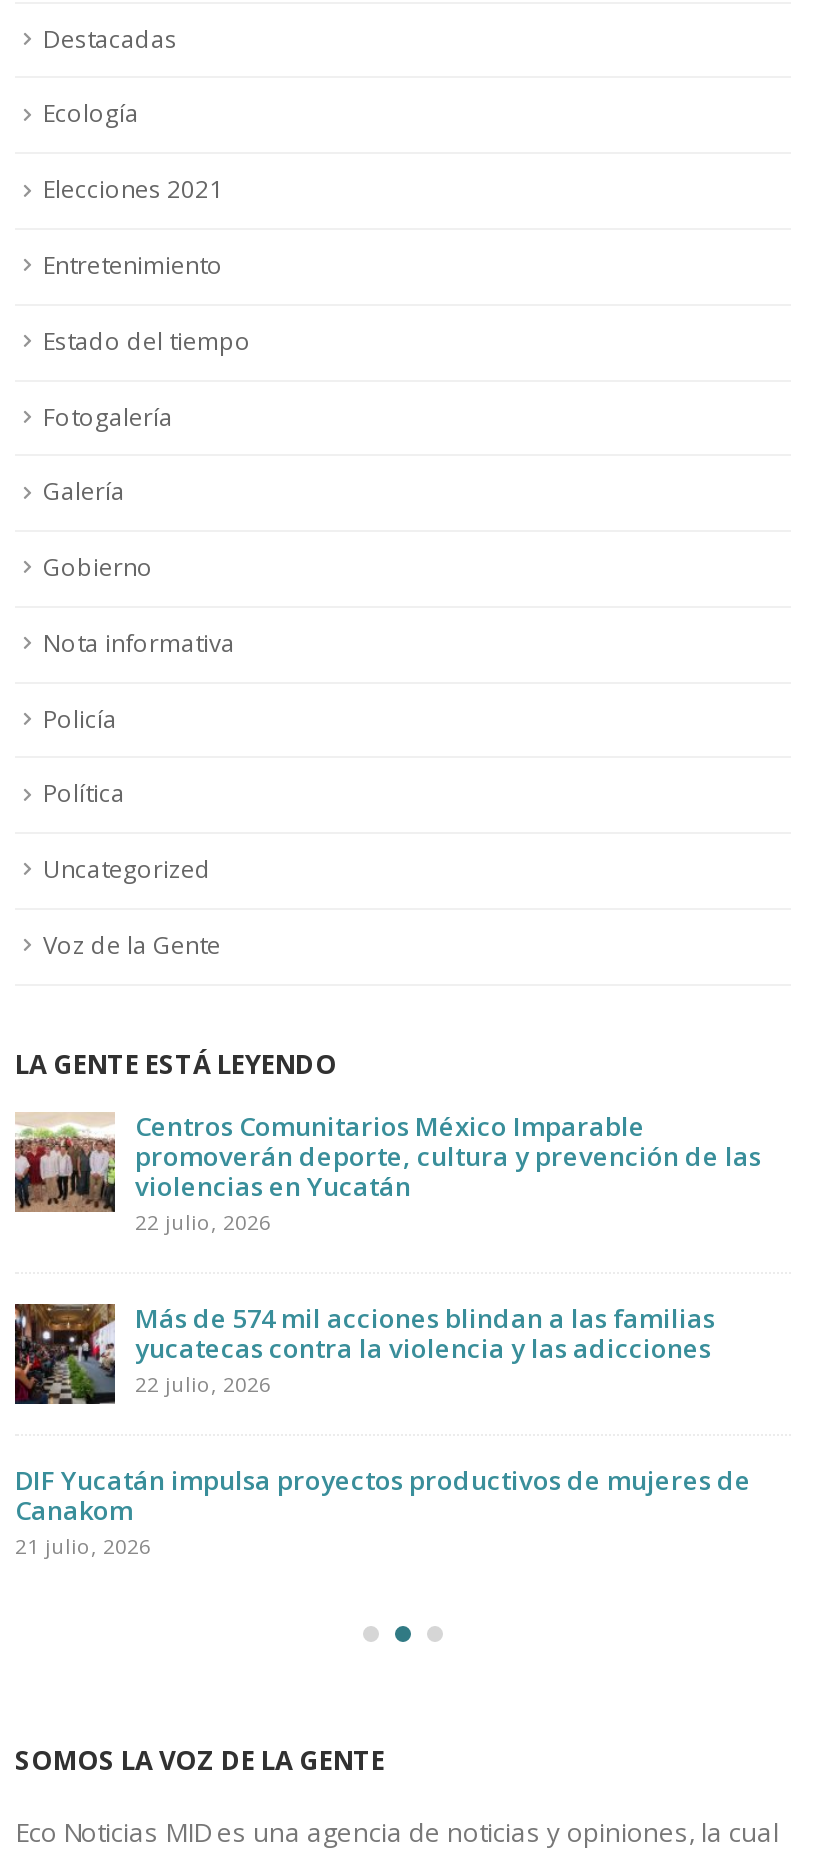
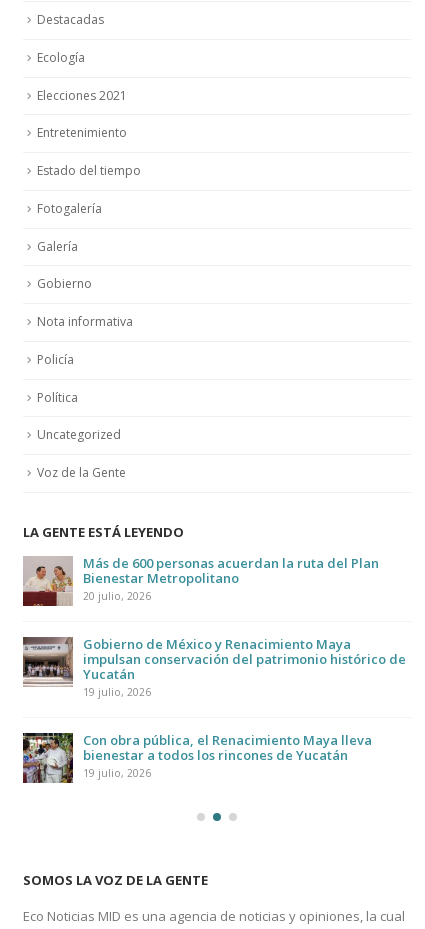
[13,1107,761,1235] [image] | Centros Comunitarios México Imparable | promoverán deporte, cultura y prevención de las | violencias en Yucatán | 22 julio, 2026 -> [22,554,379,607] [image] | Más de 600 personas acuerdan la ruta del Plan | Bienestar Metropolitano | 20 julio, 2026
[13,1273,715,1407] [image] | Más de 574 mil acciones blindan a las familias | yucatecas contra la violencia y las adicciones | 22 julio, 2026 -> [22,635,406,703] [image] | Gobierno de México y Renacimiento Maya | impulsan conservación del patrimonio histórico de | Yucatán | 19 julio, 2026
[15,1461,751,1559] DIF Yucatán impulsa proyectos productivos de mujeres de | Canakom | 21 julio, 2026 -> [83,731,372,780] Con obra pública, el Renacimiento Maya lleva | bienestar a todos los rincones de Yucatán | 19 julio, 2026

